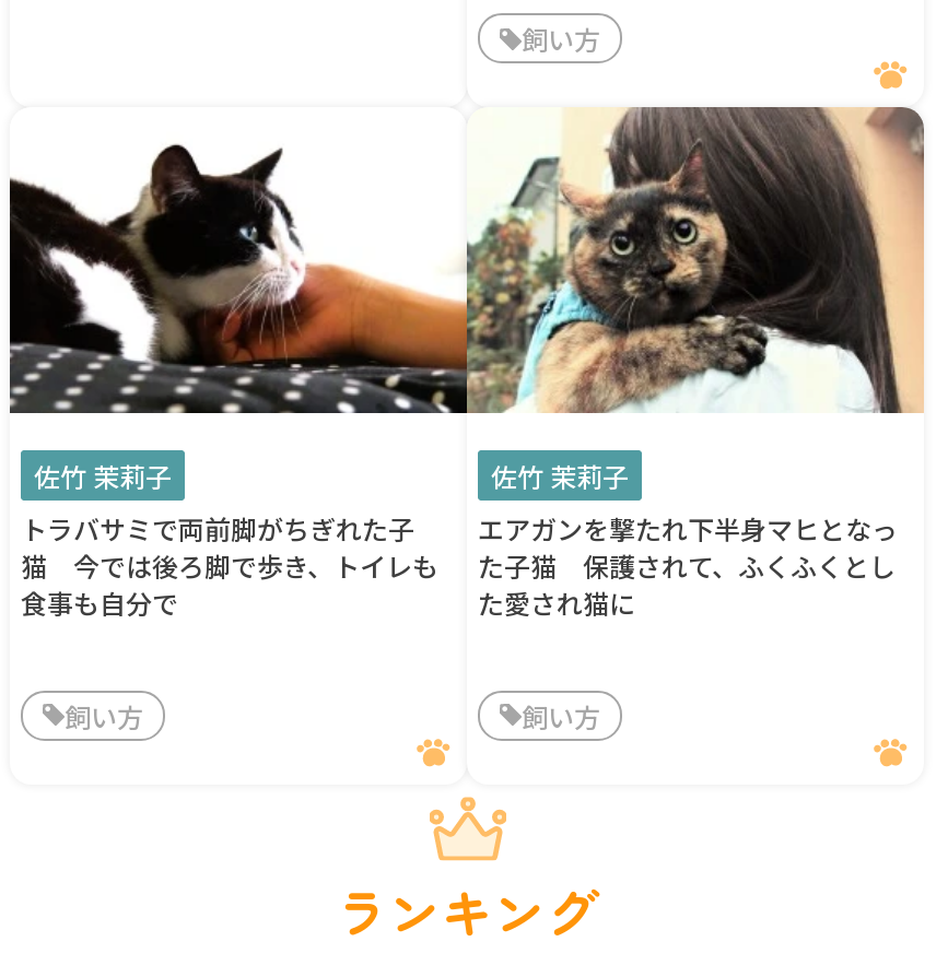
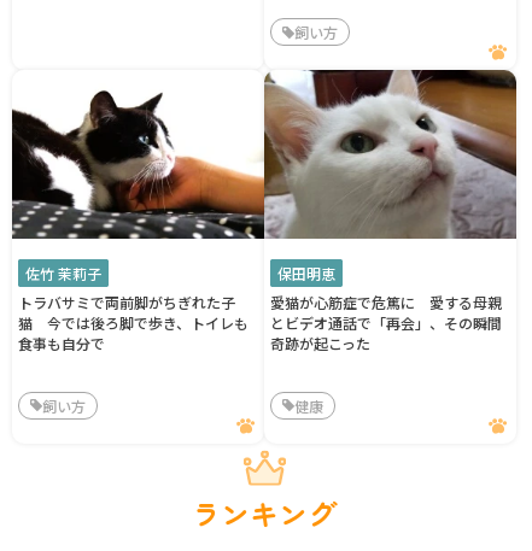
[467,105,924,621] [image] | 佐竹 茉莉子 | エアガンを撃たれ下半身マヒとなっ | た子猫 保護されて、ふくふくとし | た愛され猫に -> [263,69,518,354] [image] | 保田明恵 | 愛猫が心筋症で危篤に 愛する母親 | とビデオ通話で「再会」、その瞬間 | 奇跡が起こった
[522,697,600,734] 飼い方 -> [294,395,323,416] 健康

